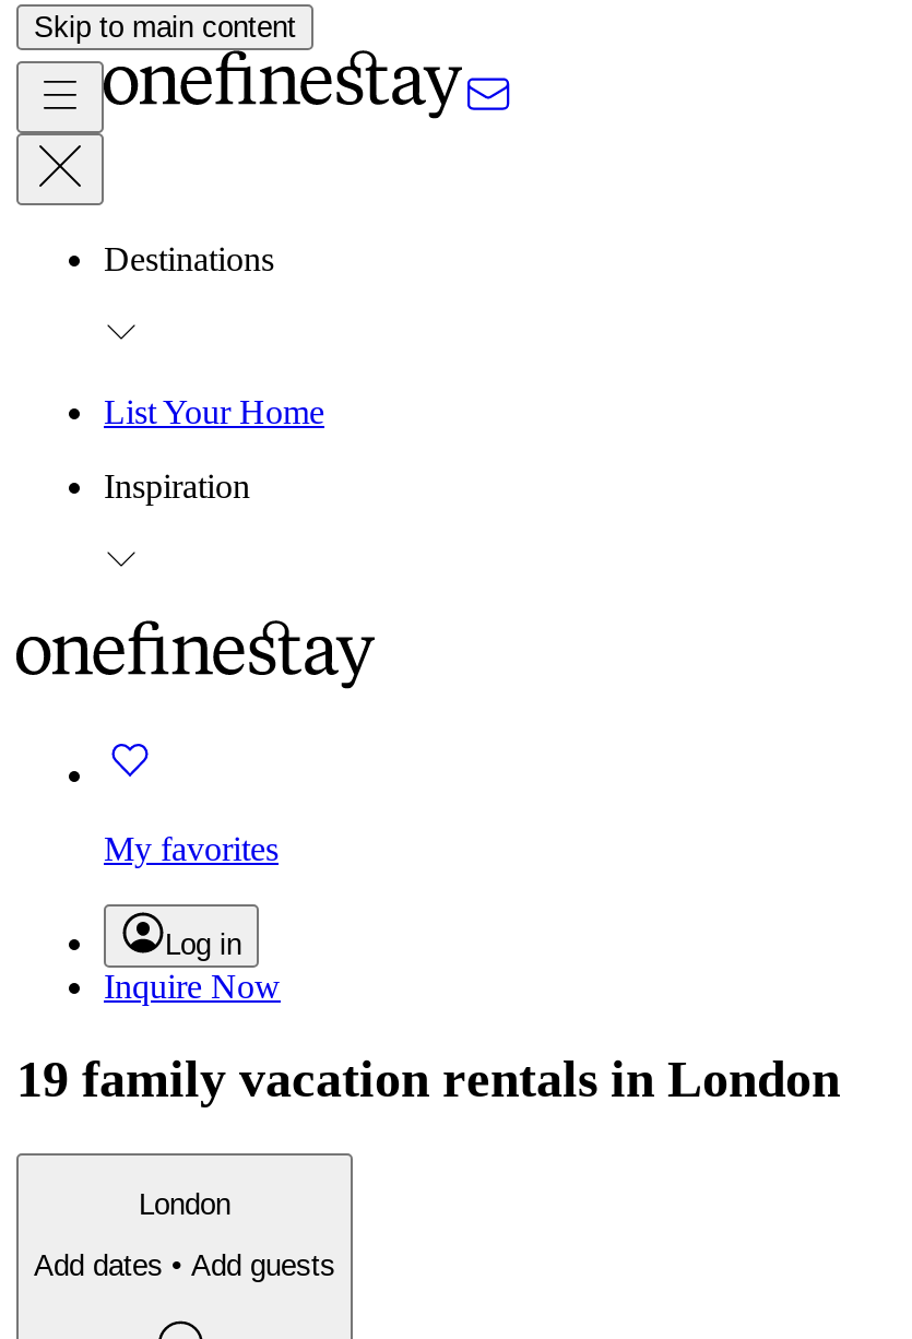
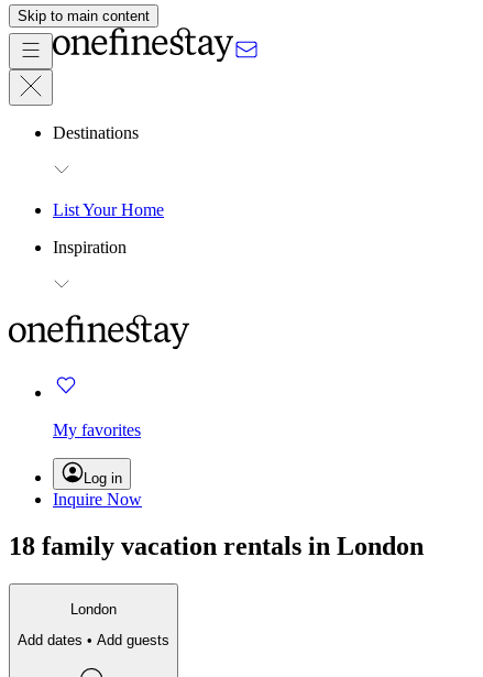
[16,1050,840,1107] 19 family vacation rentals in London -> [9,532,424,560] 18 family vacation rentals in London

